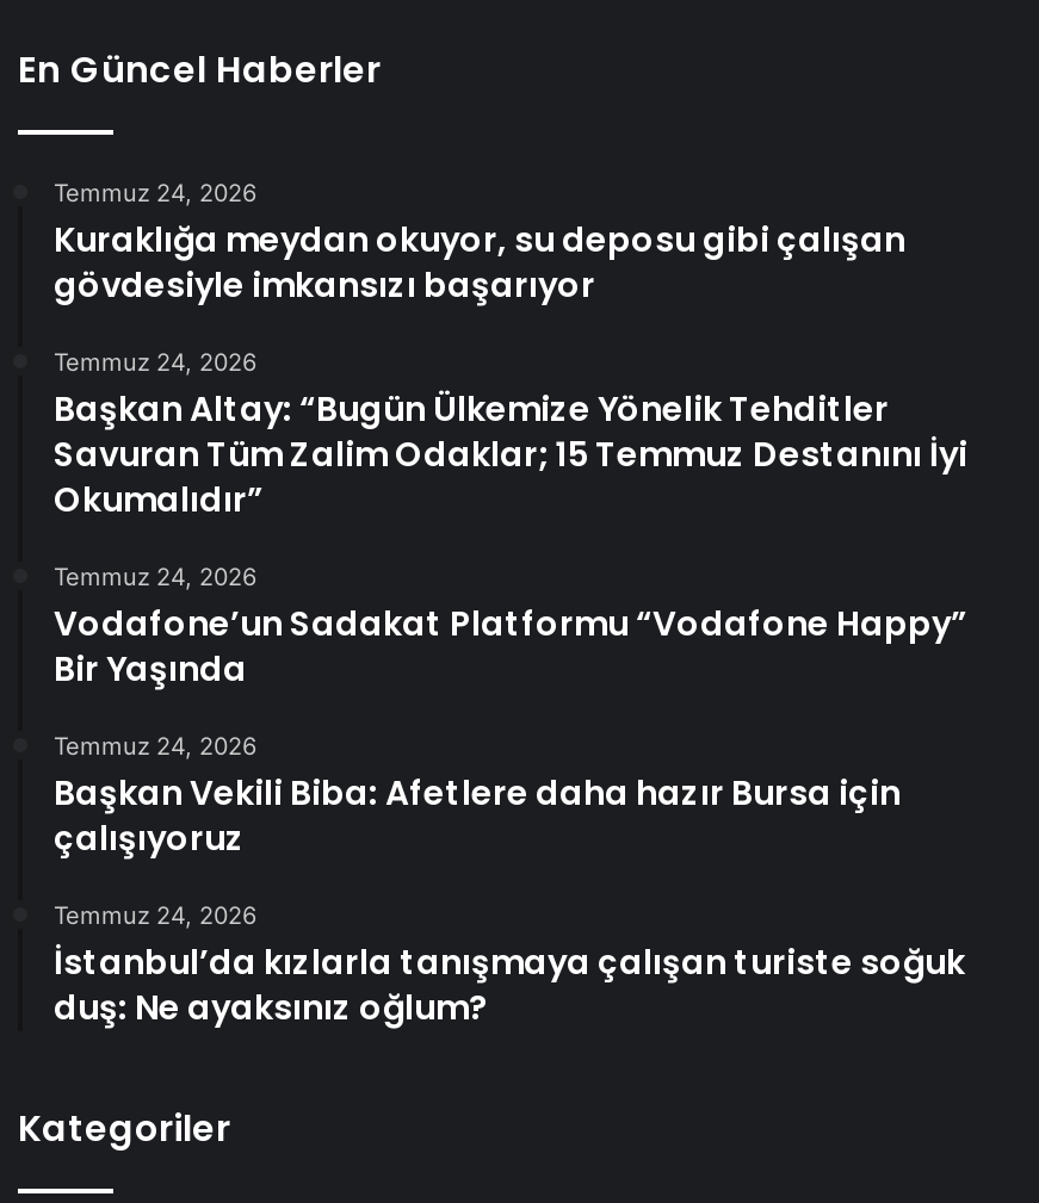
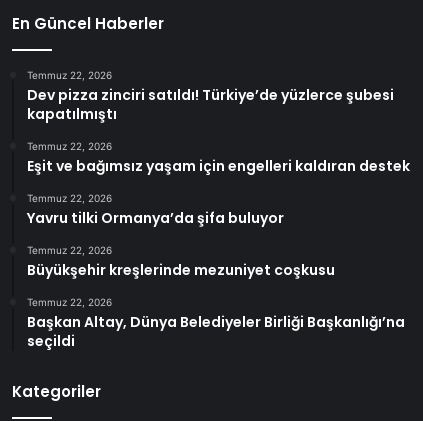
[54,178,905,309] Temmuz 24, 2026 | Kuraklığa meydan okuyor, su deposu gibi çalışan | gövdesiyle imkansızı başarıyor -> [27,69,394,124] Temmuz 22, 2026 | Dev pizza zinciri satıldı! Türkiye’de yüzlerce şubesi | kapatılmıştı
[54,347,967,524] Temmuz 24, 2026 | Başkan Altay: “Bugün Ülkemize Yönelik Tehditler | Savuran Tüm Zalim Odaklar; 15 Temmuz Destanını İyi | Okumalıdır” -> [27,140,410,176] Temmuz 22, 2026 | Eşit ve bağımsız yaşam için engelleri kaldıran destek
[54,562,967,693] Temmuz 24, 2026 | Vodafone’un Sadakat Platformu “Vodafone Happy” | Bir Yaşında -> [27,192,284,228] Temmuz 22, 2026 | Yavru tilki Ormanya’da şifa buluyor
[54,731,901,862] Temmuz 24, 2026 | Başkan Vekili Biba: Afetlere daha hazır Bursa için | çalışıyoruz -> [27,244,335,280] Temmuz 22, 2026 | Büyükşehir kreşlerinde mezuniyet coşkusu
[54,900,965,1032] Temmuz 24, 2026 | İstanbul’da kızlarla tanışmaya çalışan turiste soğuk | duş: Ne ayaksınız oğlum? -> [27,296,405,351] Temmuz 22, 2026 | Başkan Altay, Dünya Belediyeler Birliği Başkanlığı’na | seçildi

